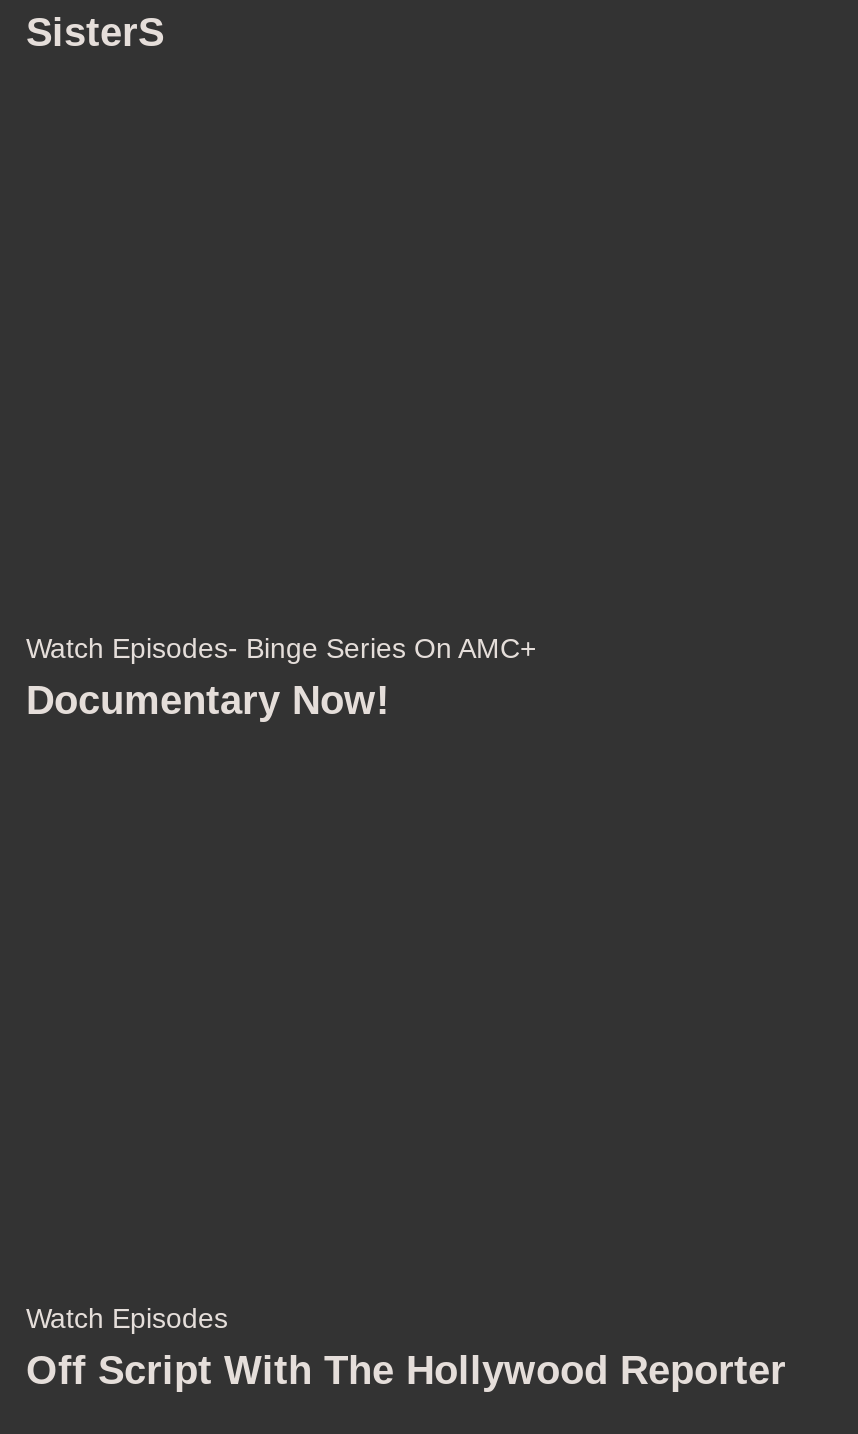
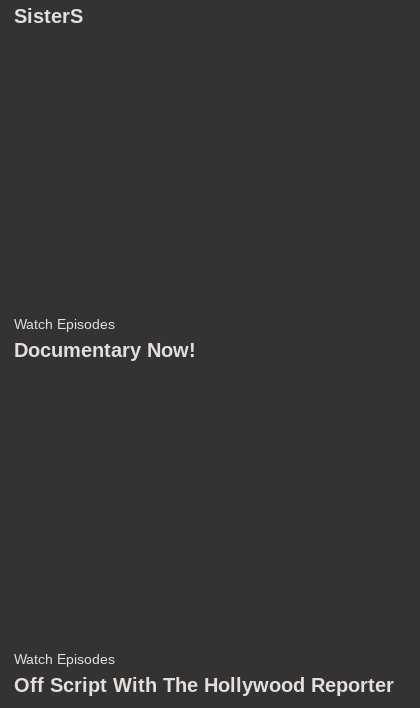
[26,632,536,664] Watch Episodes- Binge Series On AMC+ -> [14,316,115,332] Watch Episodes

